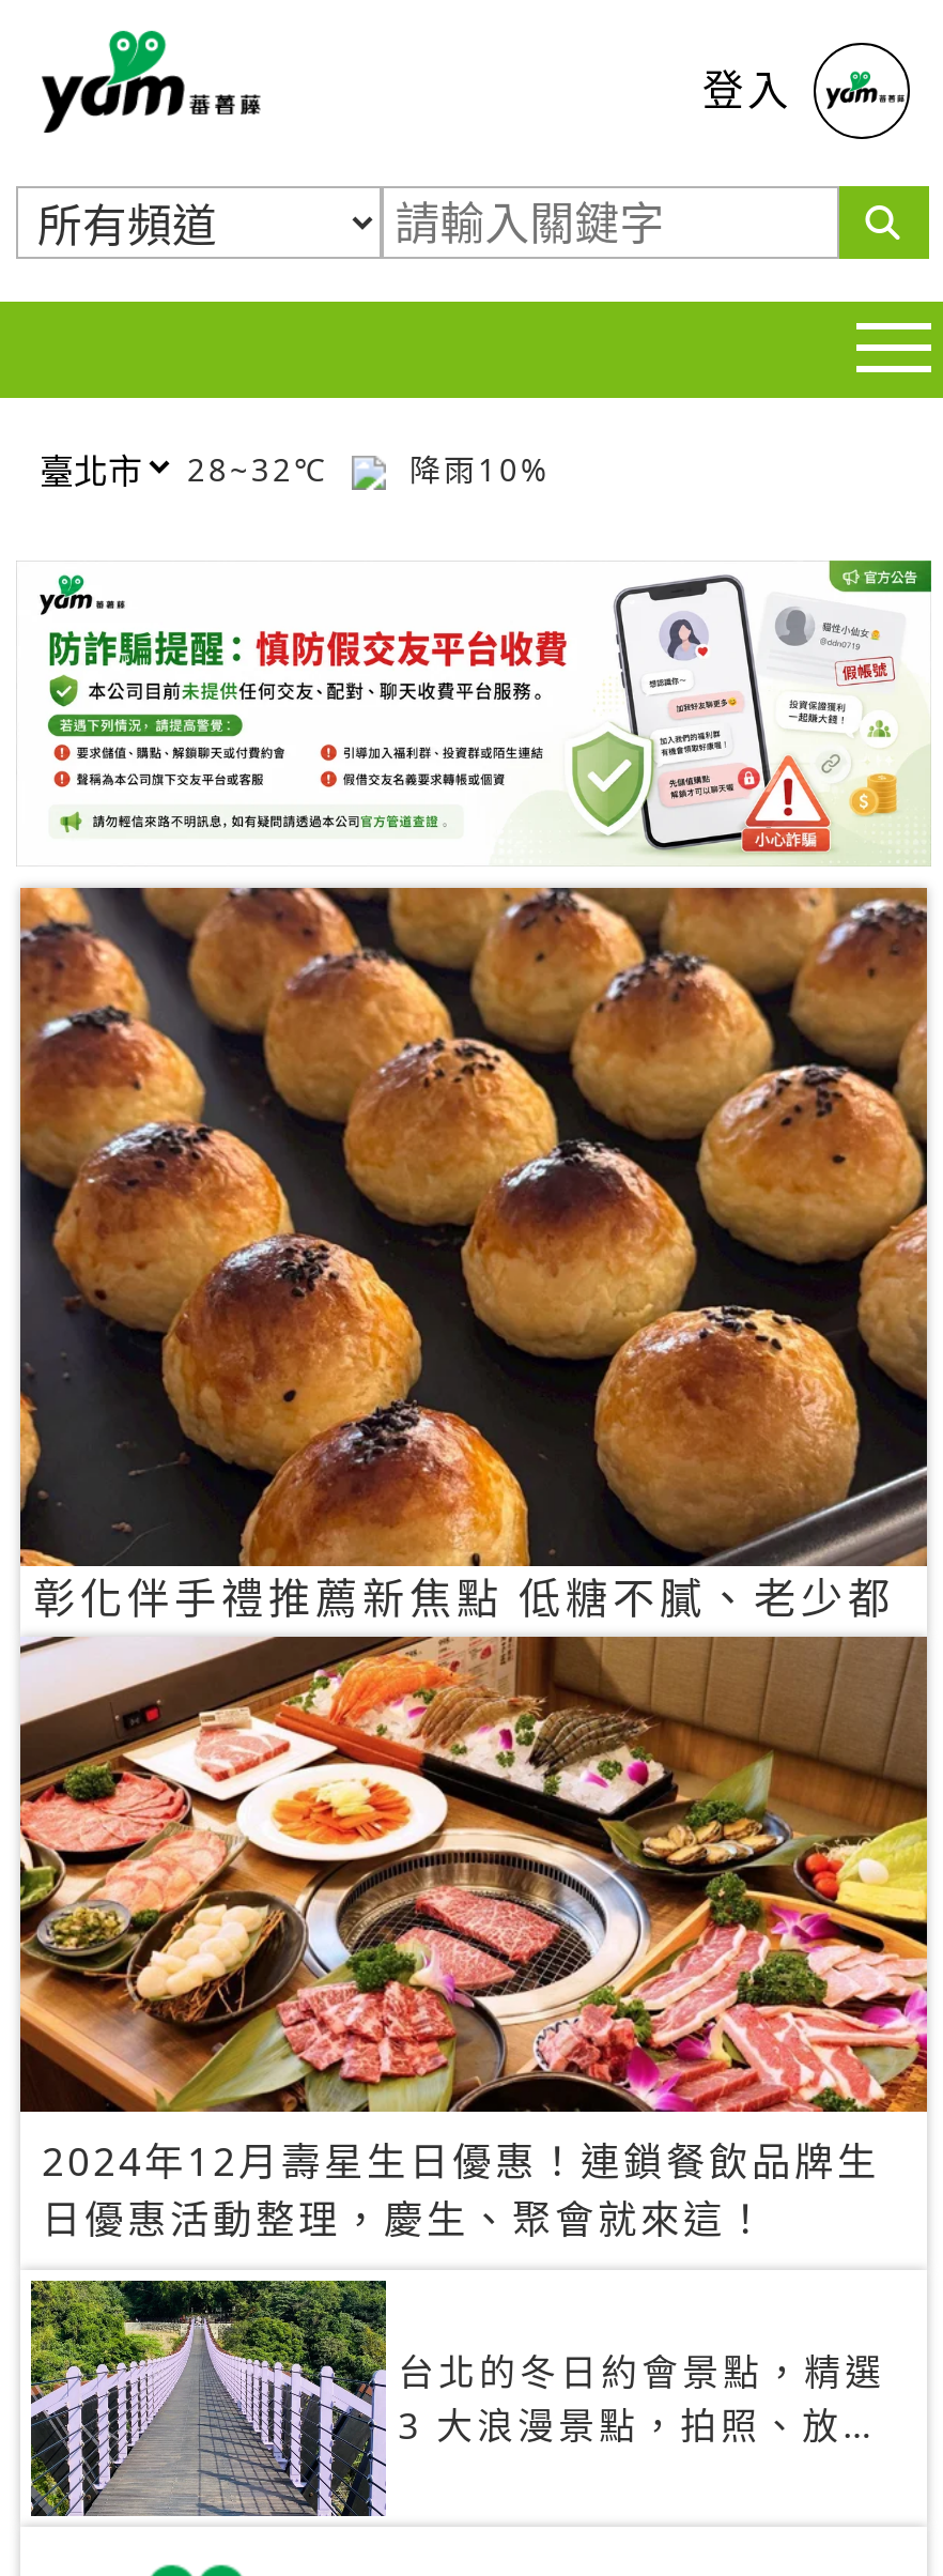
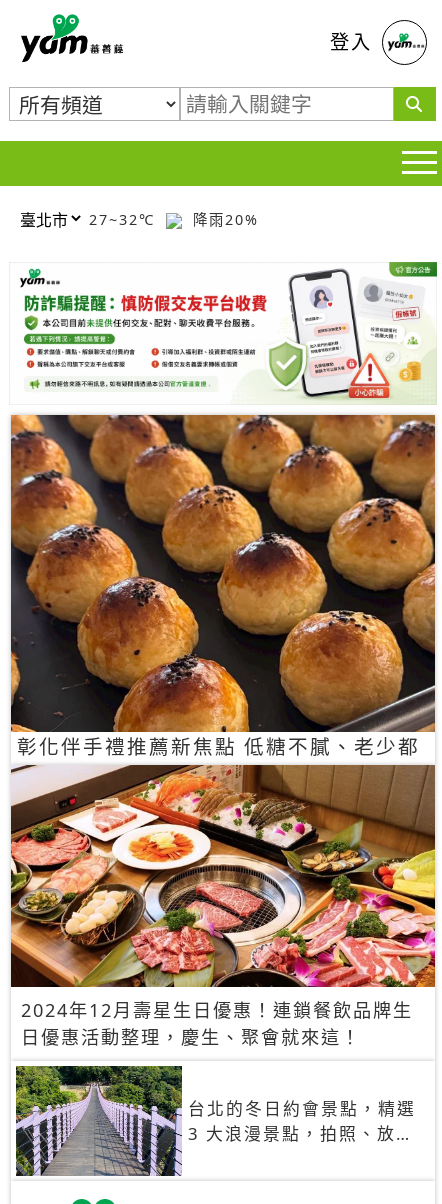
[187,448,341,489] 28~32℃ -> [89,209,161,228] 27~32℃
[397,448,551,489] 降雨10% -> [187,209,259,228] 降雨20%

